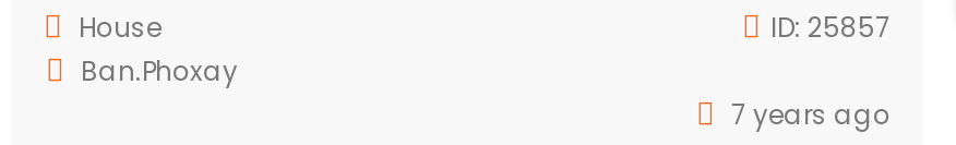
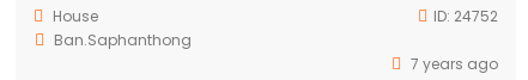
[81,9,891,90] ID: 25857 | Ban.Phoxay -> [54,5,498,50] ID: 24752 | Ban.Saphanthong

